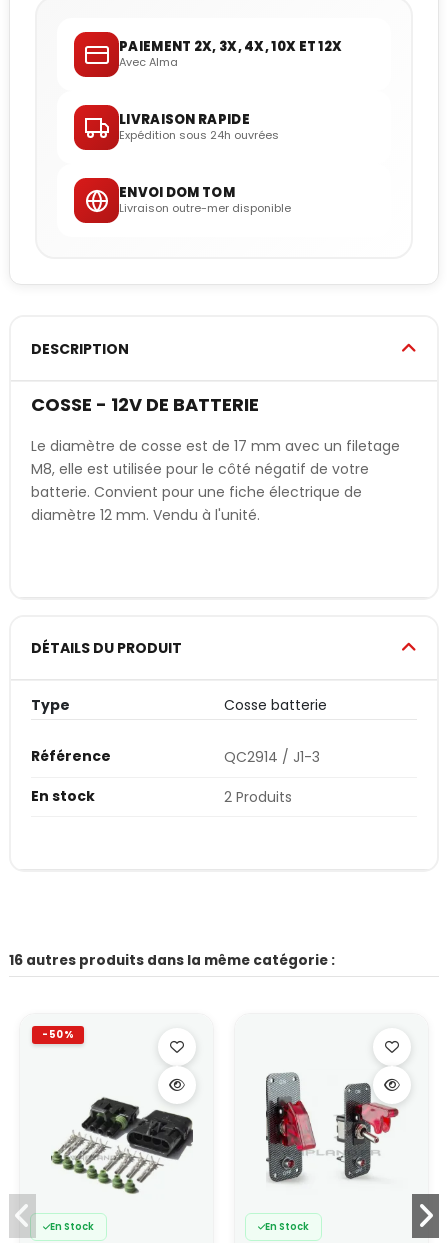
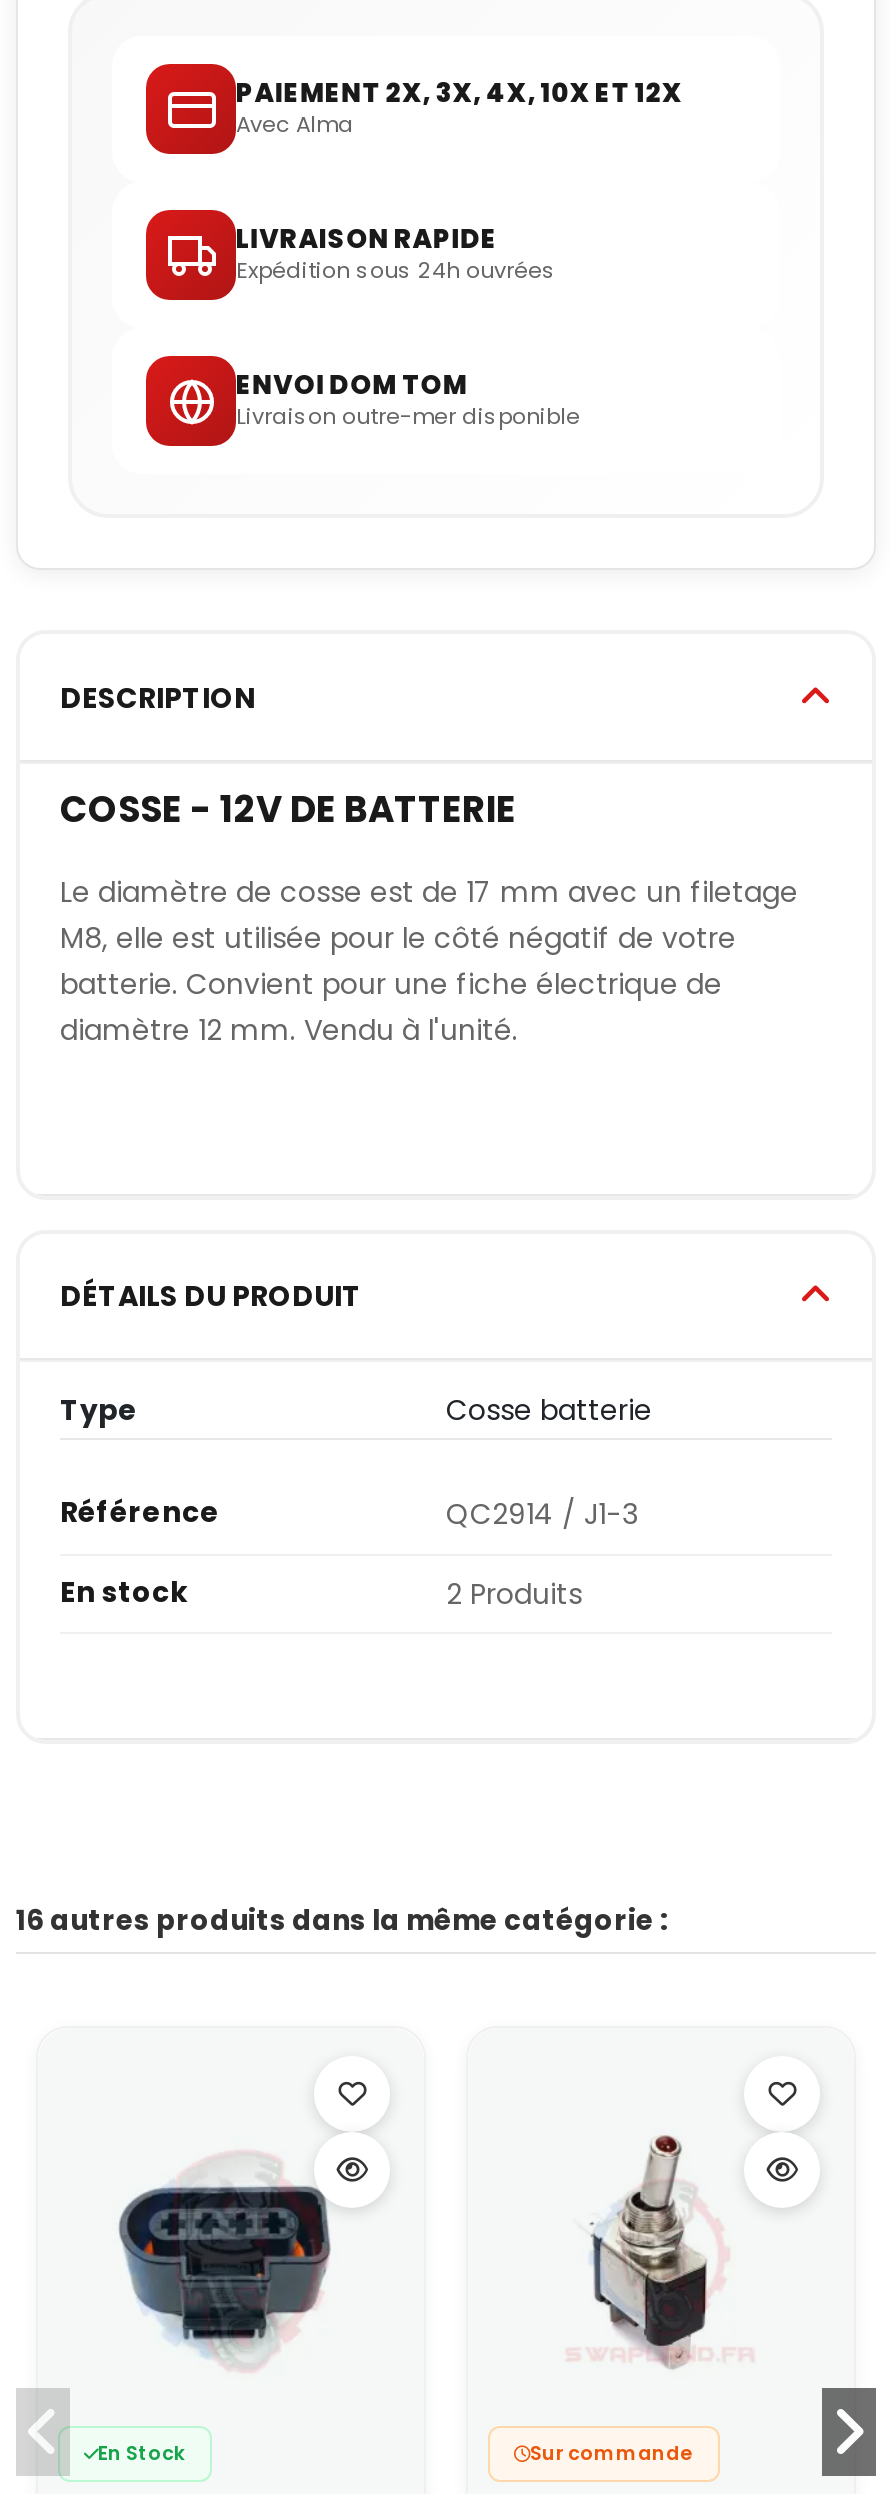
[42,1028,74,1041] -50% -> none
[265,1068,400,1233] [image] | En Stock -> [530,2134,796,2467] [image] | Sur commande
[50,1084,194,1195] [image] -> [100,2154,384,2388] [image]

